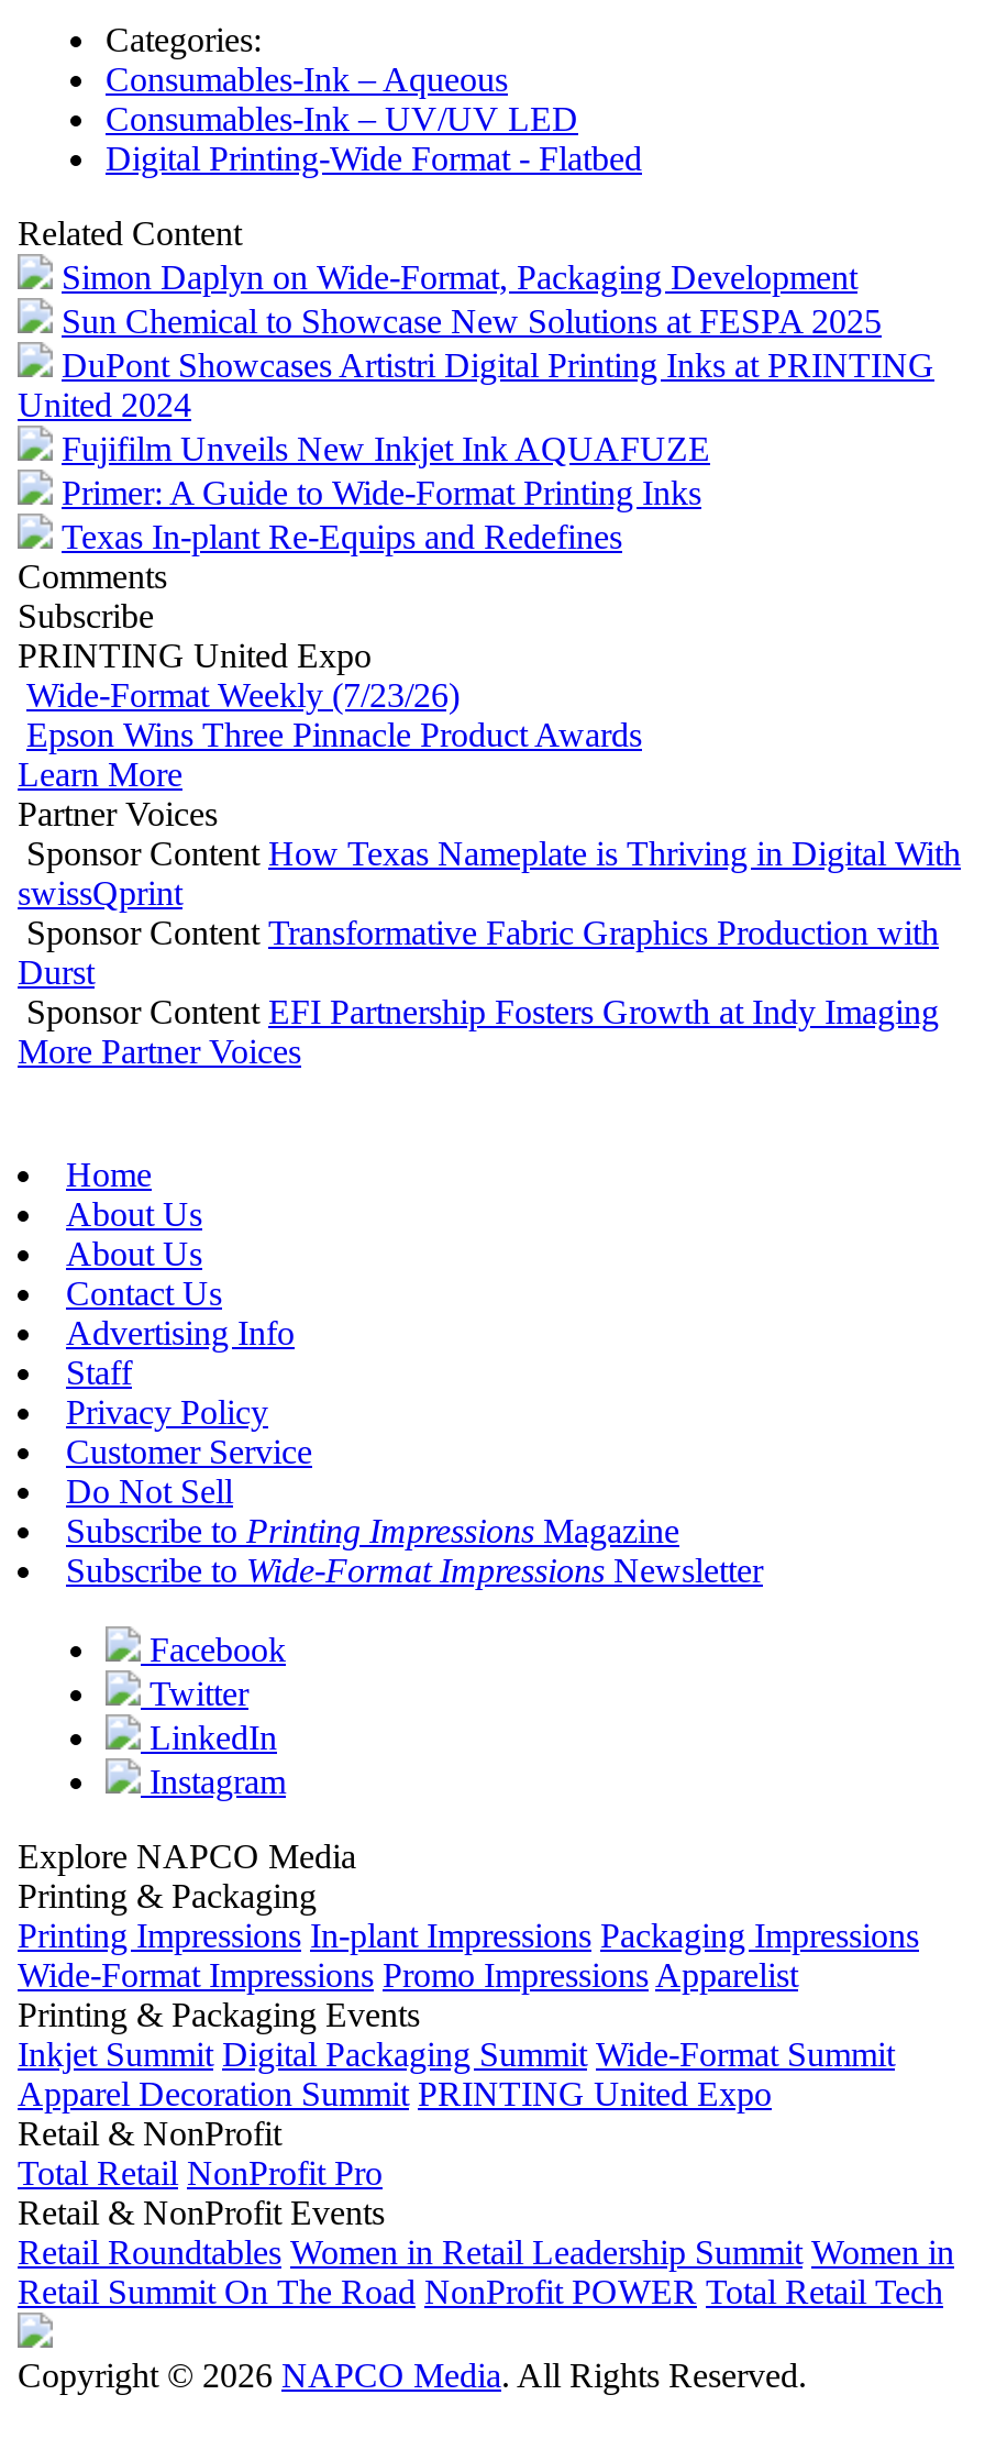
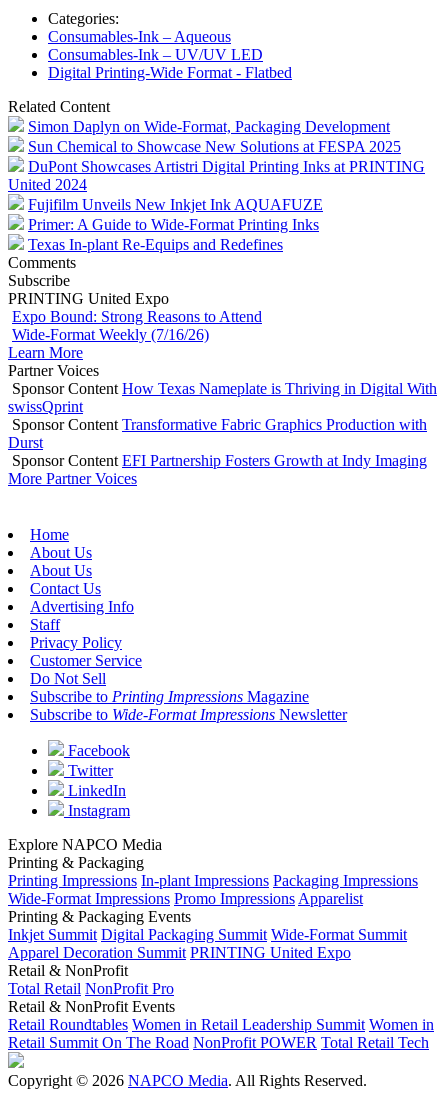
[26,676,642,753] Wide-Format Weekly (7/23/26) | Epson Wins Three Pinnacle Product Awards -> [12,308,262,343] Expo Bound: Strong Reasons to Attend | Wide-Format Weekly (7/16/26)

